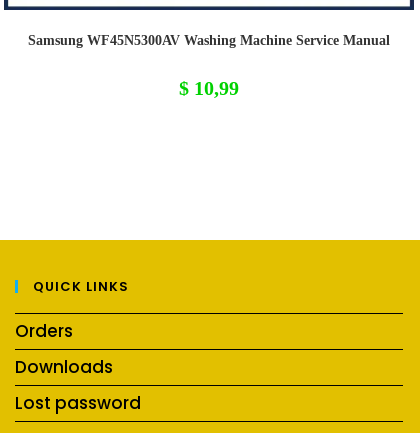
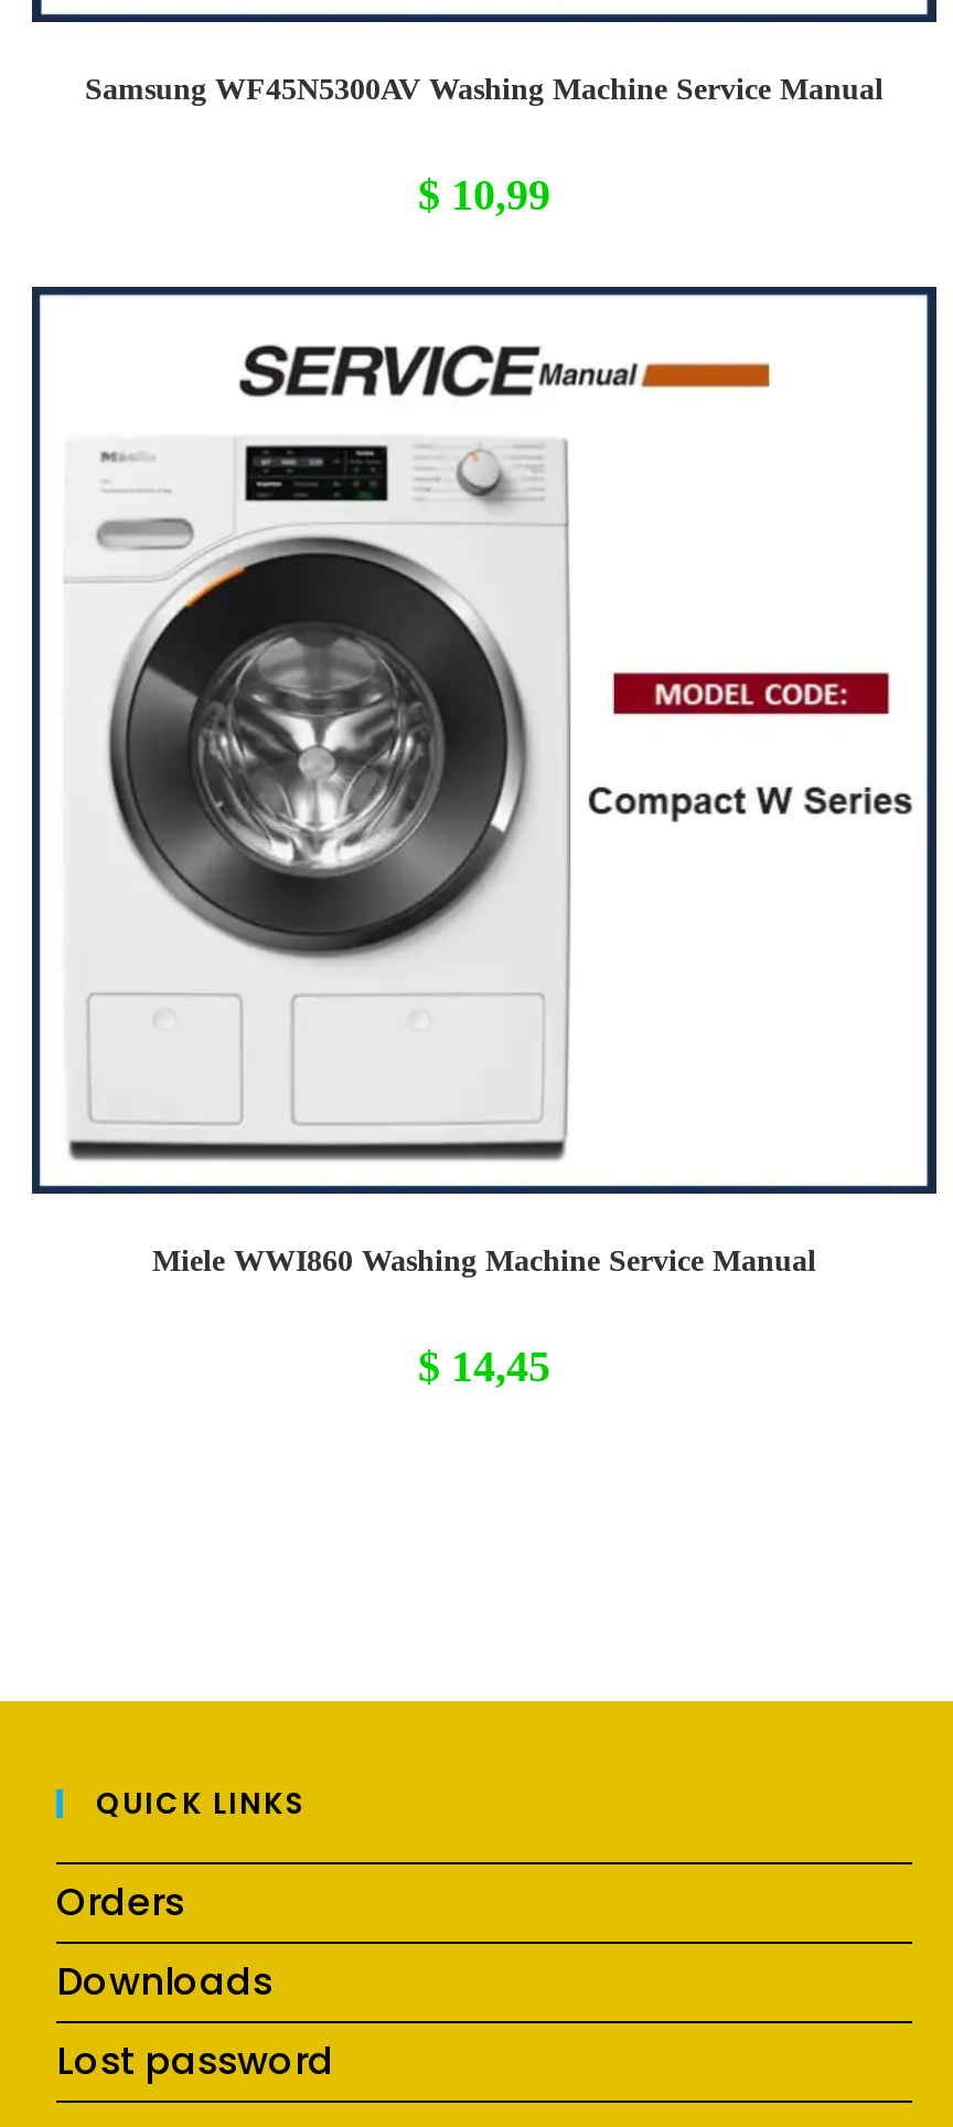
none -> [32,285,936,1390] [image] | Miele WWI860 Washing Machine Service Manual | $14,45

